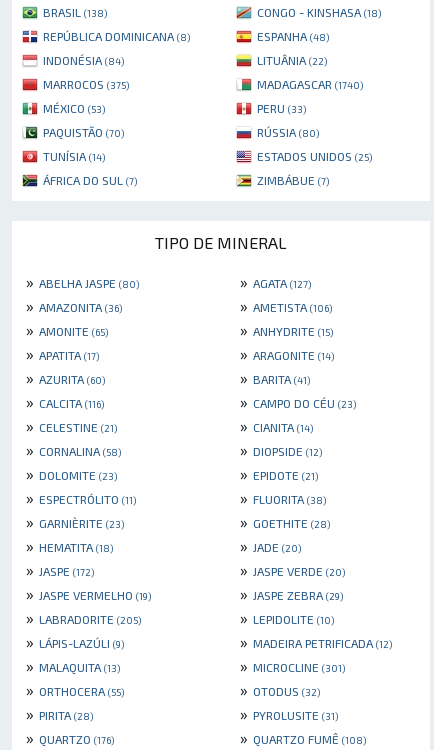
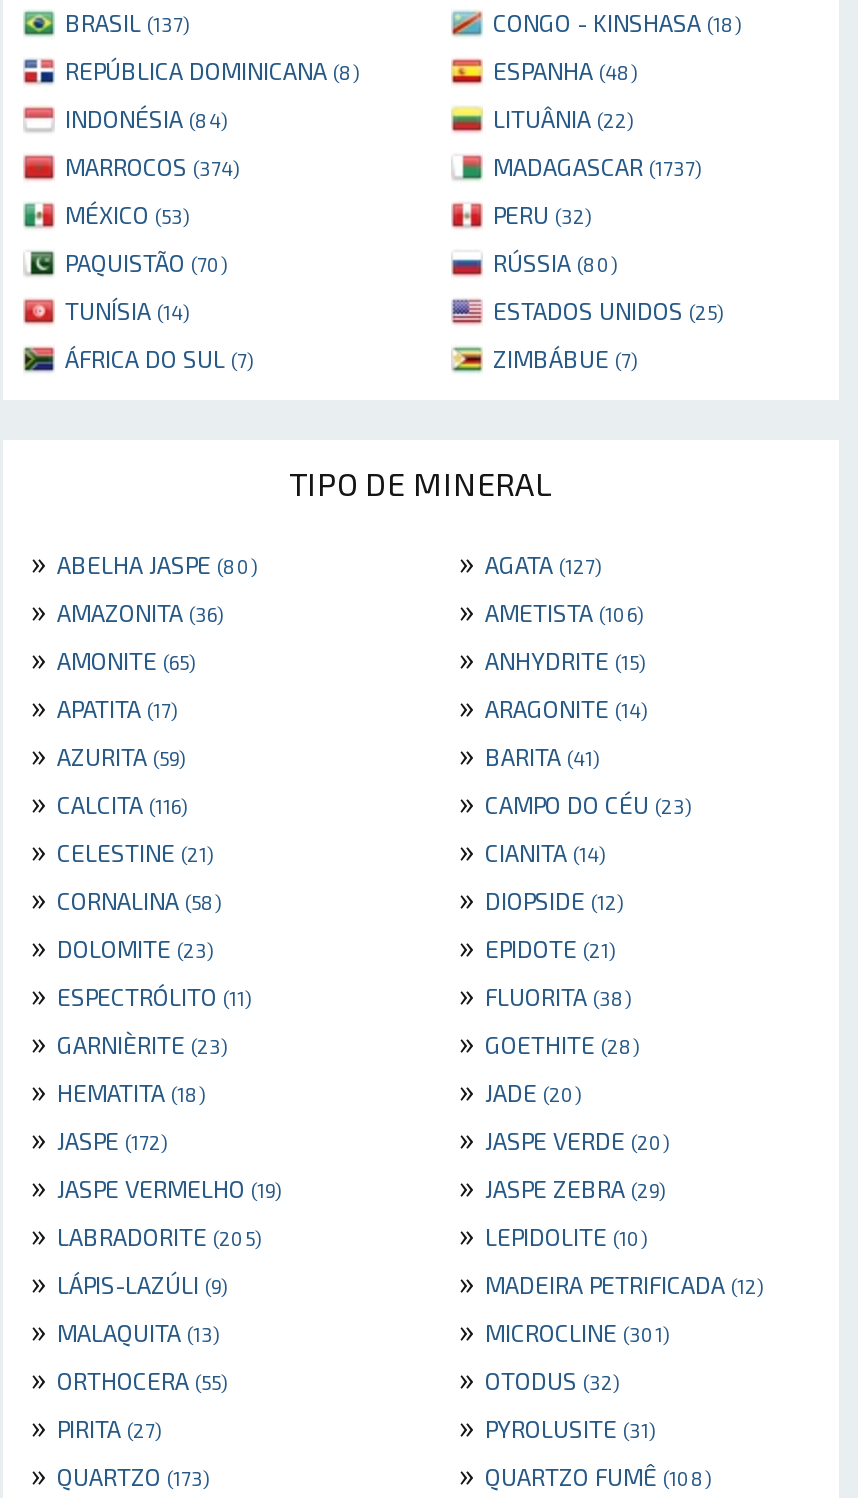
[43,5,107,19] BRASIL (138) -> [65,9,189,37] BRASIL (137)
[43,77,129,91] MARROCOS (375) -> [65,153,239,181] MARROCOS (374)
[257,77,363,91] MADAGASCAR (1740) -> [493,153,701,181] MADAGASCAR (1737)
[257,101,306,115] PERU (33) -> [493,201,591,229] PERU (32)
[22,368,105,387] » AZURITA (60) -> [23,735,185,773] » AZURITA (59)
[22,704,93,723] » PIRITA (28) -> [23,1407,161,1445] » PIRITA (27)
[22,728,114,747] » QUARTZO (176) -> [23,1455,209,1493] » QUARTZO (173)

